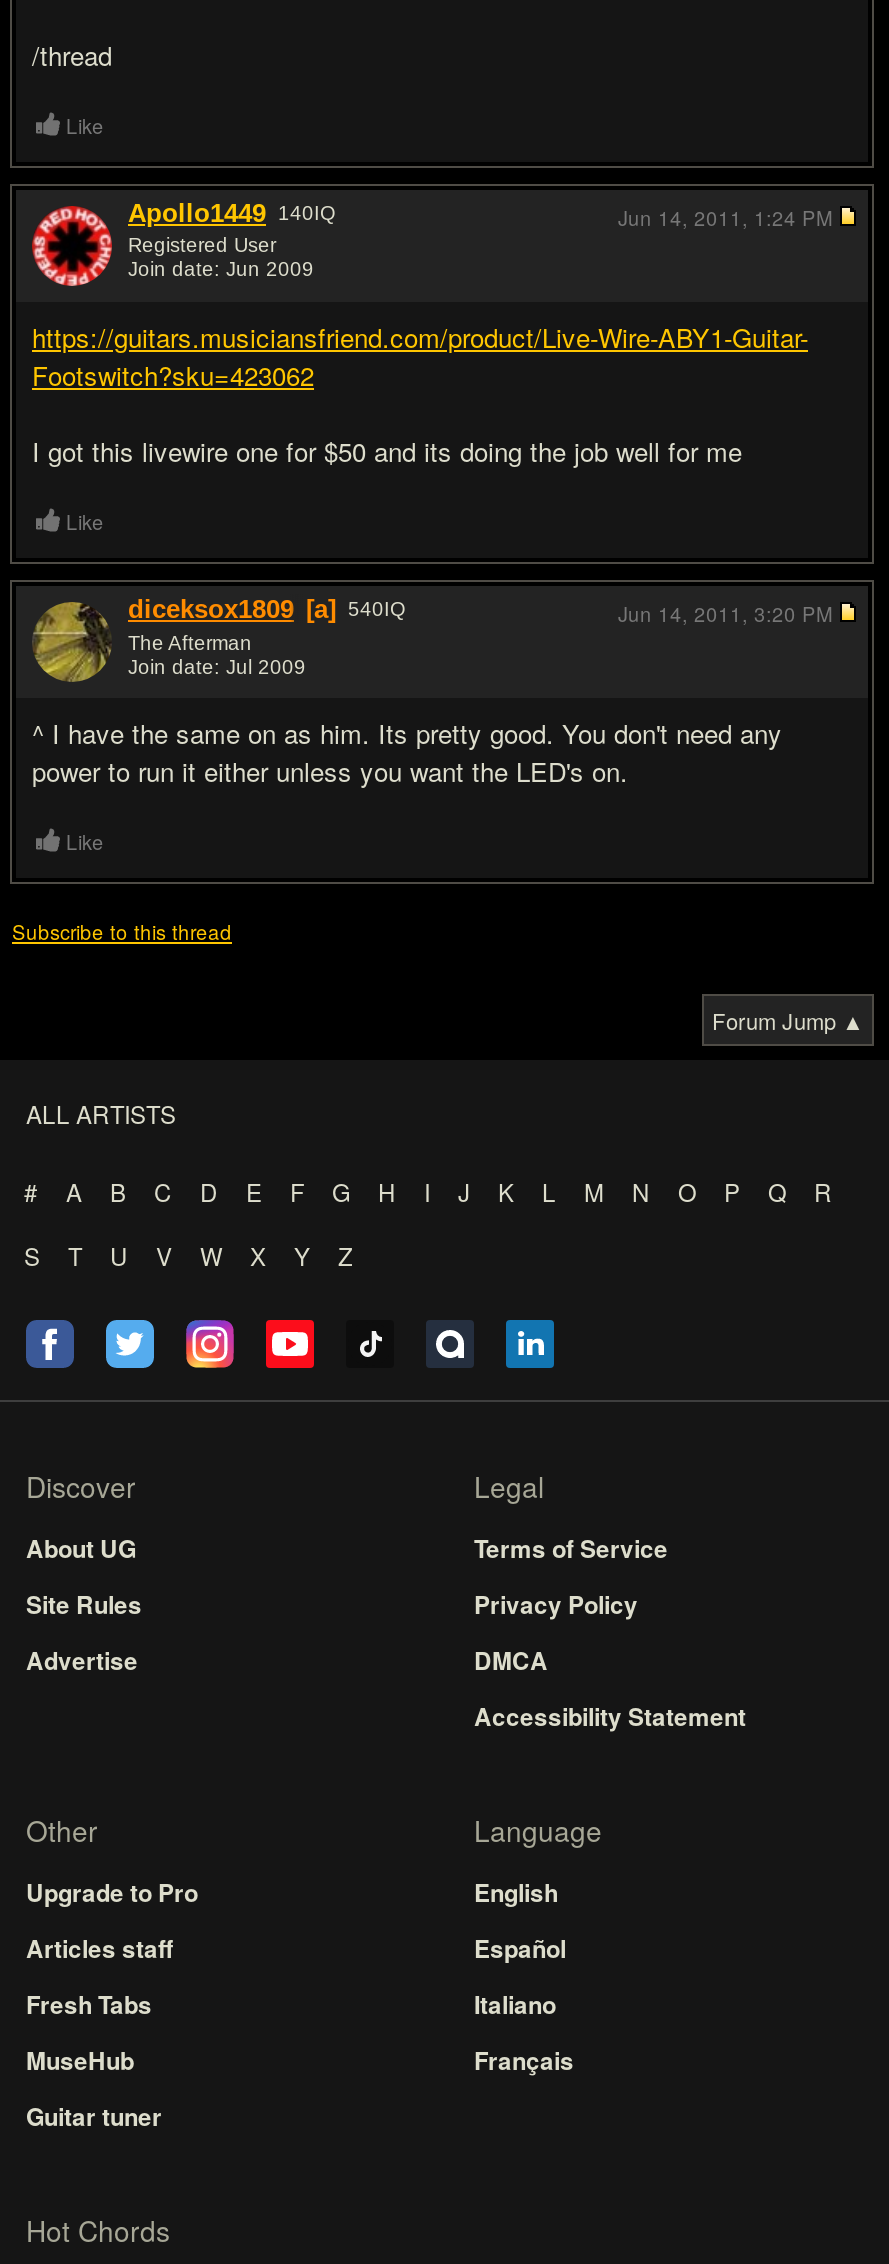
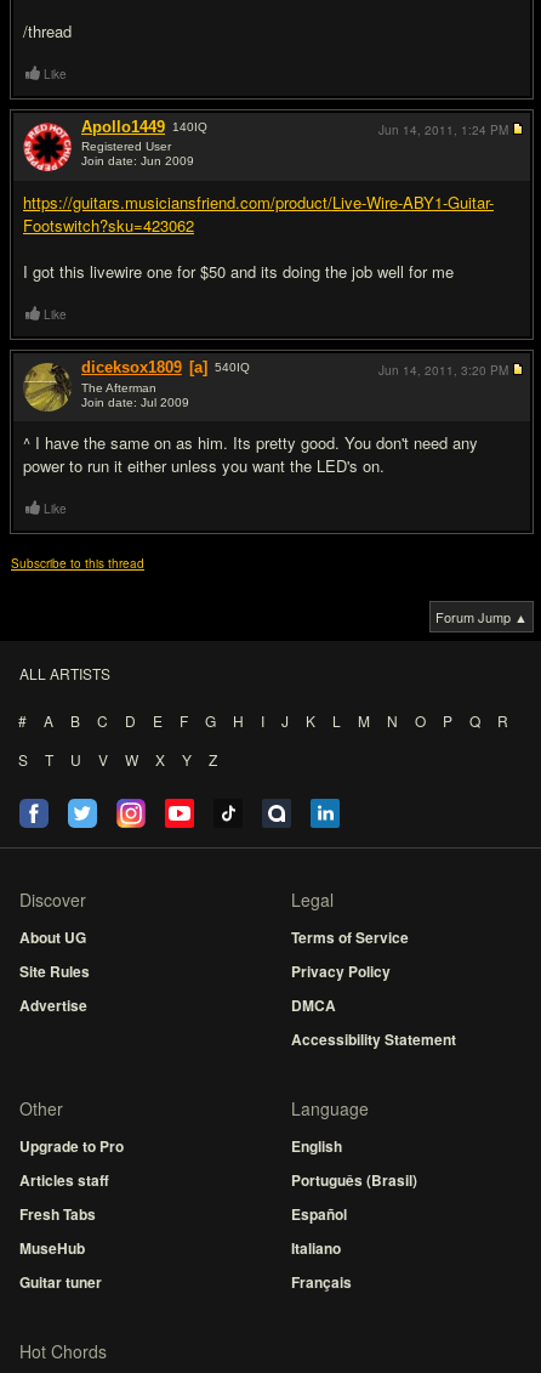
moved [474,1930,574,2078] -> [291,1203,352,1293]: Español | Italiano | Français
none -> [291,1169,417,1191] Português (Brasil)

